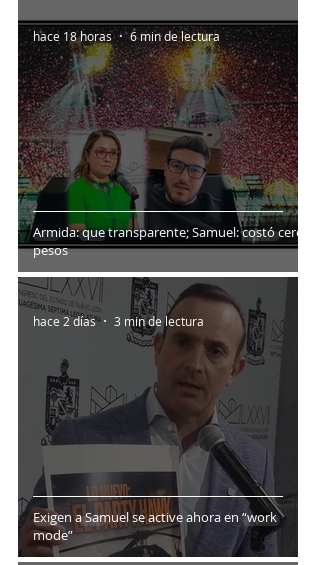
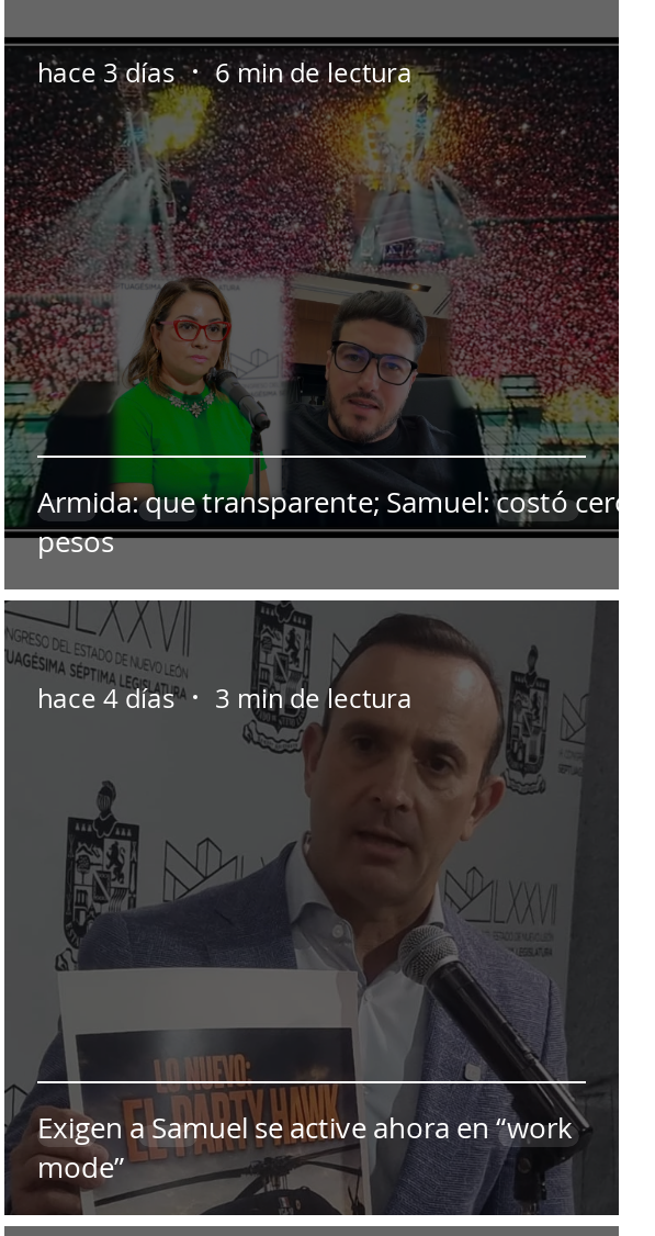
[33,28,220,44] hace 18 horas 6 min de lectura -> [37,54,413,89] hace 3 días 6 min de lectura
[33,313,204,329] hace 2 días 3 min de lectura -> [37,680,413,715] hace 4 días 3 min de lectura

